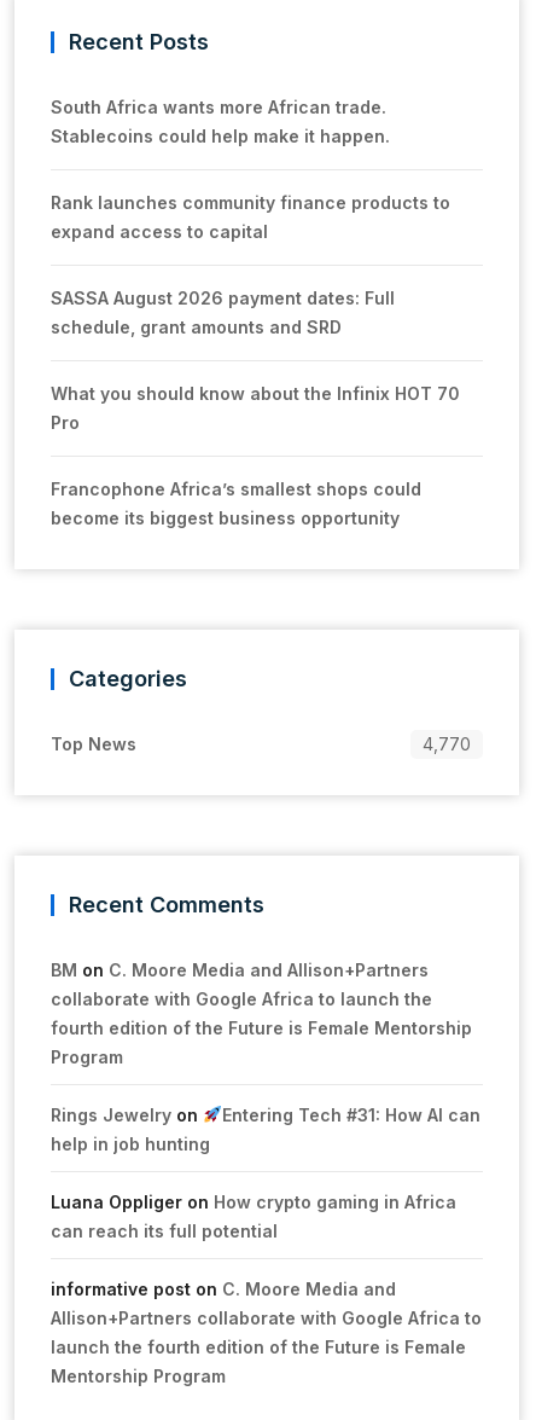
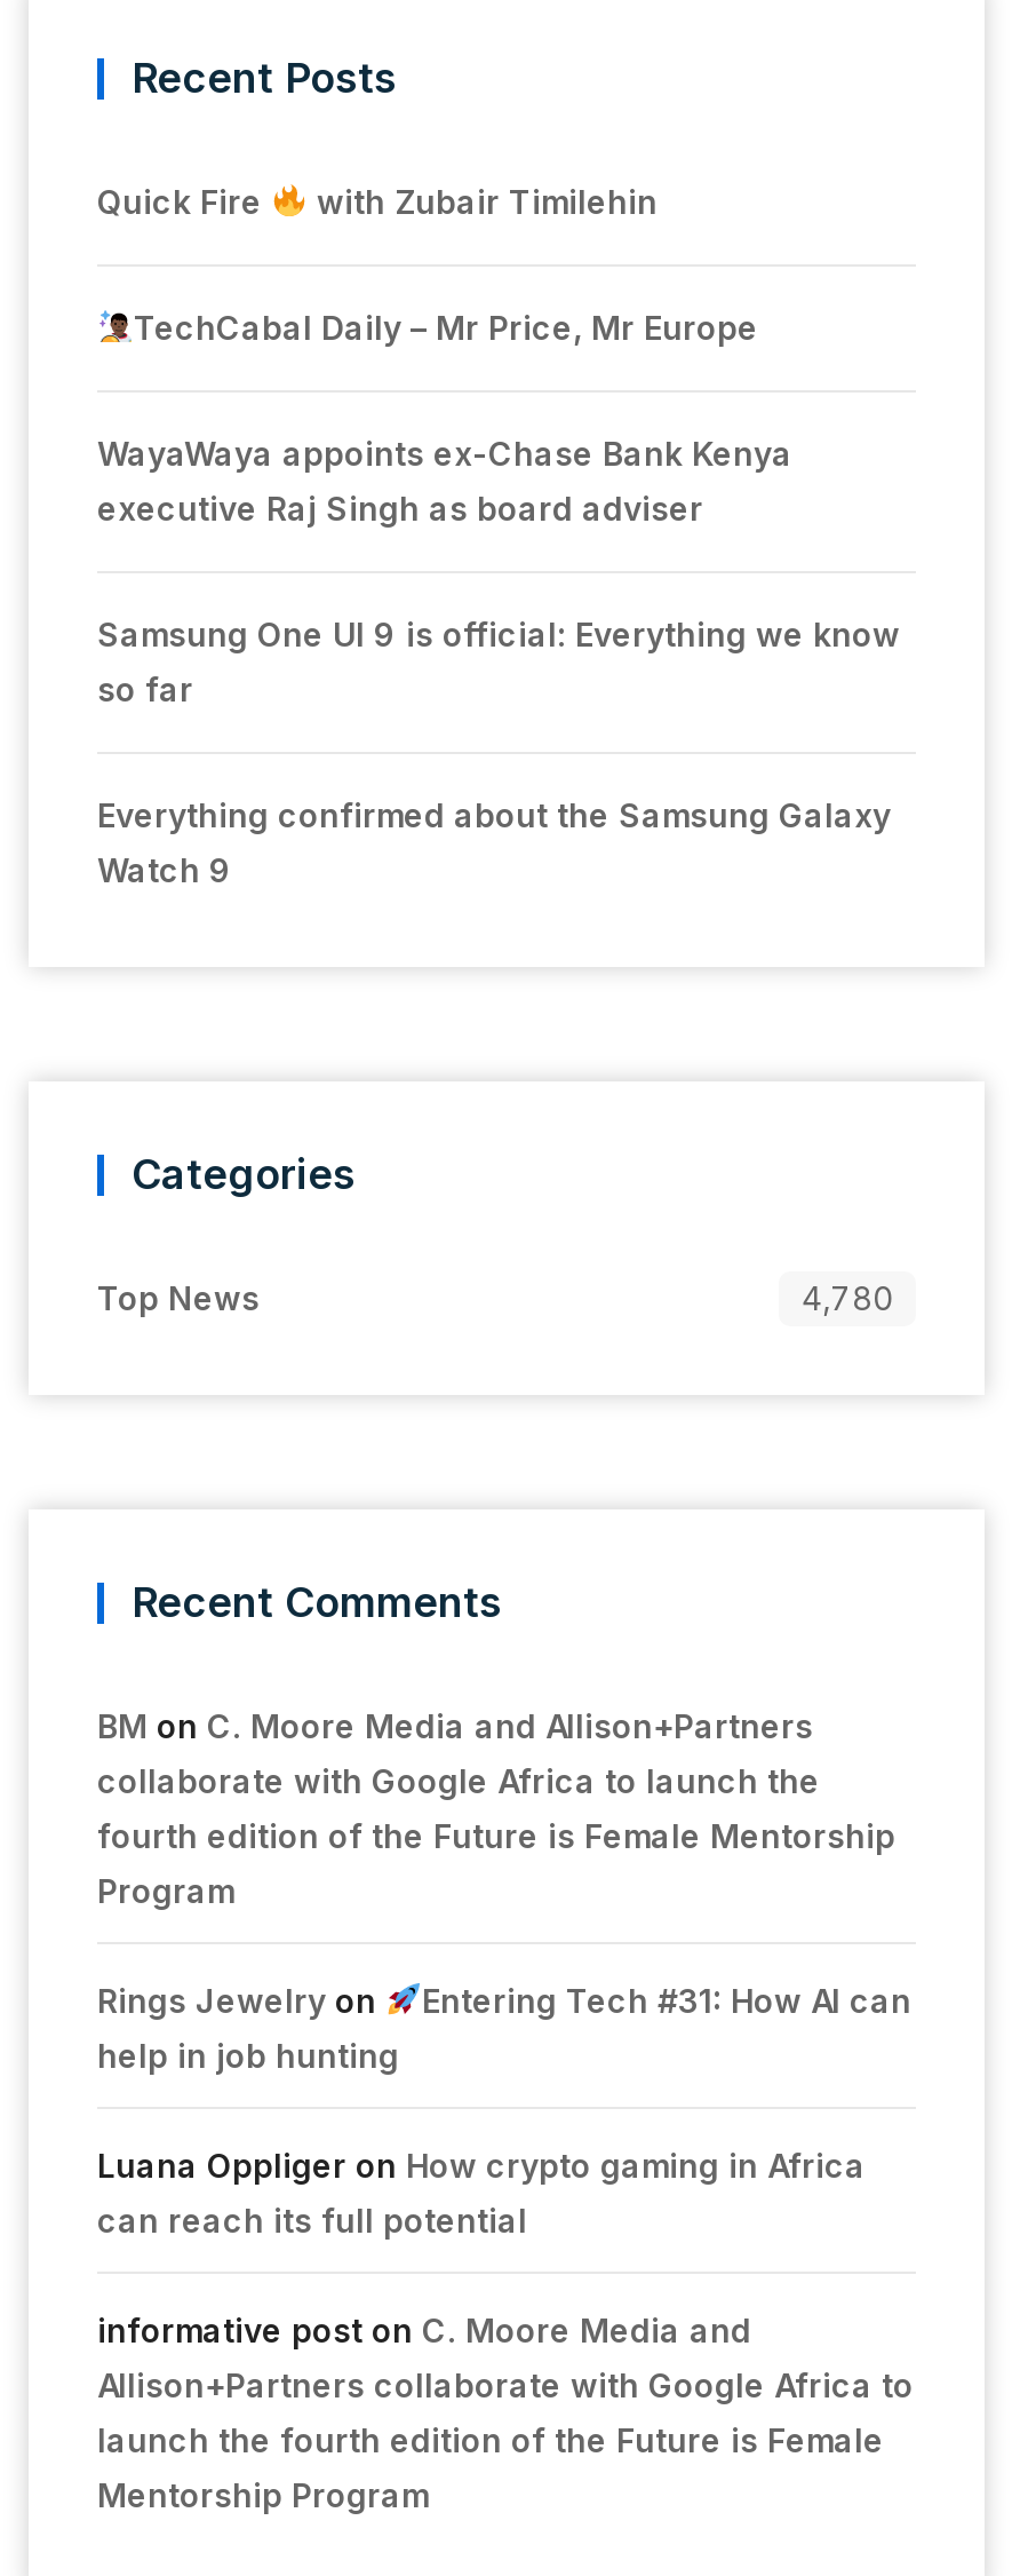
[51,97,390,146] South Africa wants more African trade. | Stablecoins could help make it happen. -> [97,182,657,221] Quick Fire | with Zubair Timilehin
[51,192,450,242] Rank launches community finance products to | expand access to capital -> [134,308,758,347] TechCabal Daily – Mr Price, Mr Europe
[51,288,395,337] SASSA August 2026 payment dates: Full | schedule, grant amounts and SRD -> [97,434,792,528] WayaWaya appoints ex-Chase Bank Kenya | executive Raj Singh as board adviser
[51,383,460,433] What you should know about the Infinix HOT 70 | Pro -> [97,615,900,708] Samsung One UI 9 is official: Everything we know | so far
[51,479,421,528] Francophone Africa’s smallest shops could | become its biggest business opportunity -> [97,795,891,889] Everything confirmed about the Samsung Galaxy | Watch 9
[423,734,471,754] 4,770 -> [802,1278,893,1317] 4,780

